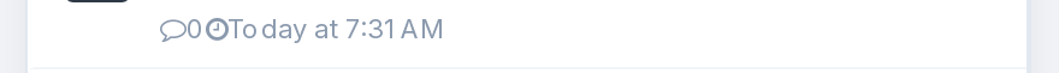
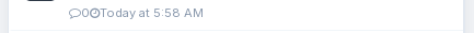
[187,12,444,45] 0 Today at 7:31 AM -> [81,5,204,20] 0 Today at 5:58 AM

